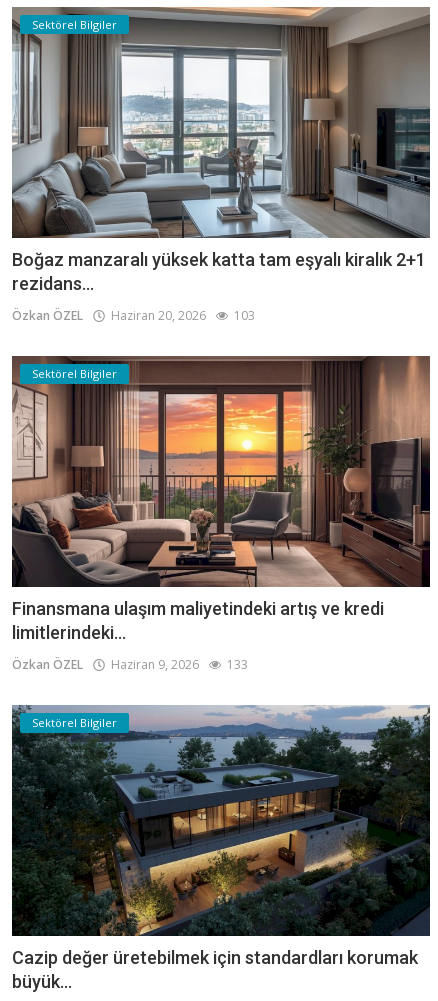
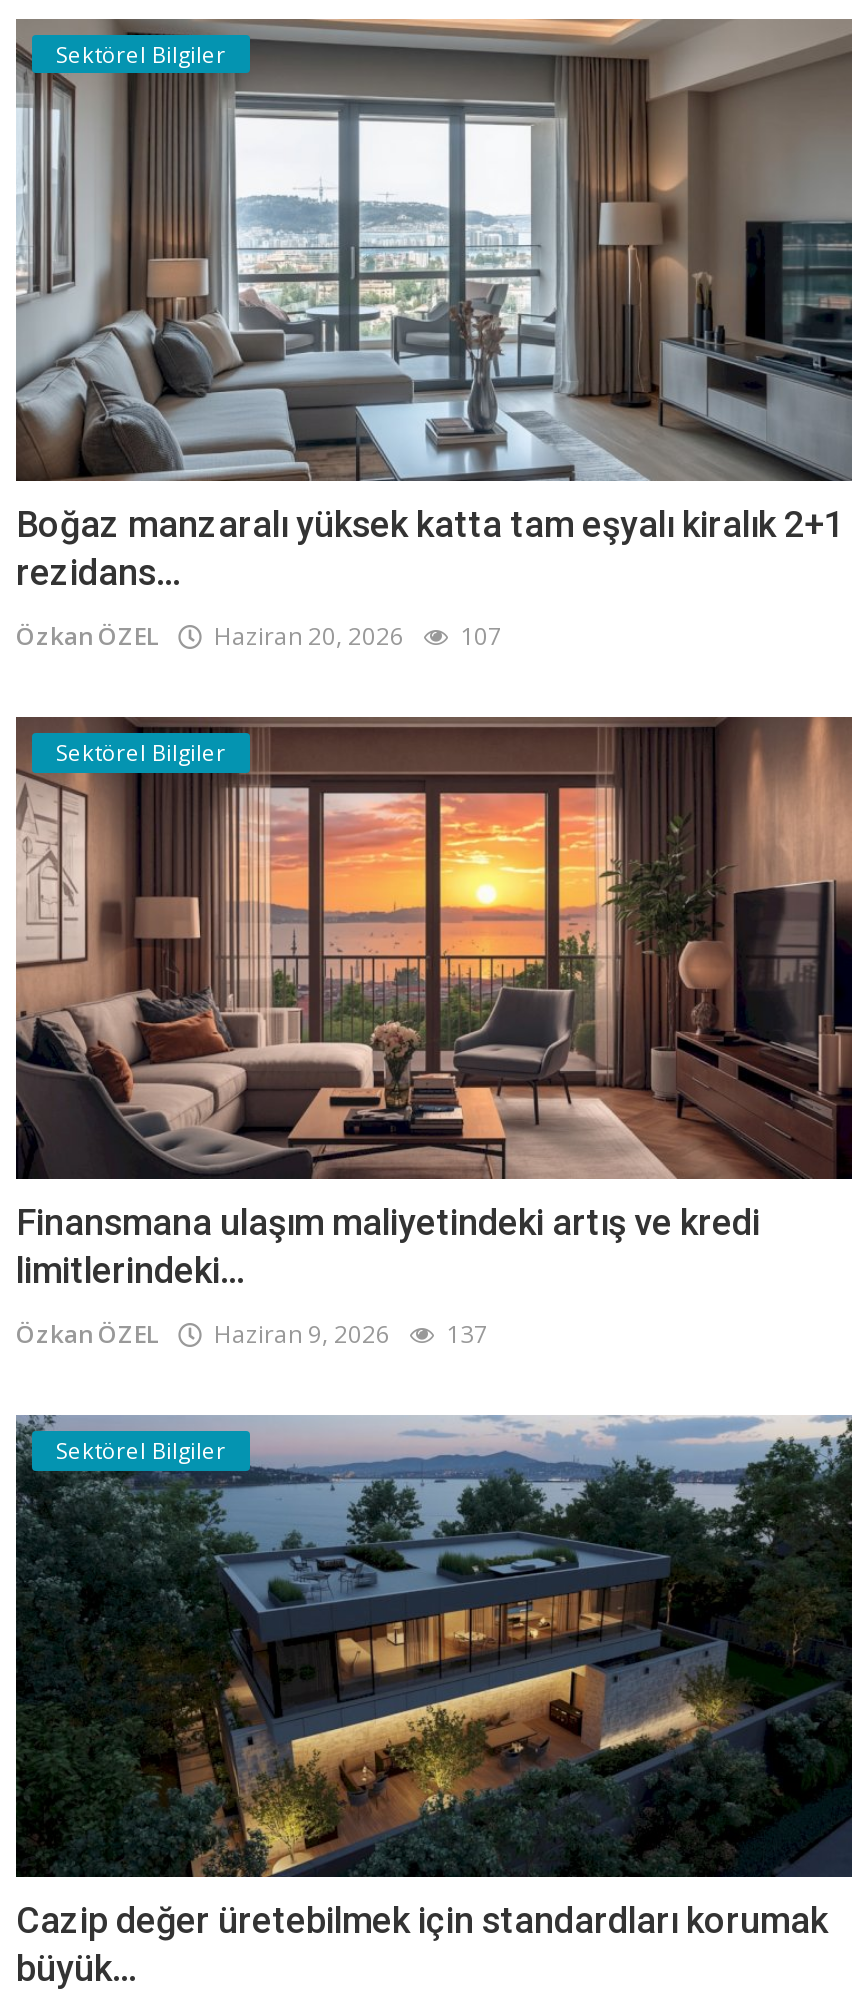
[12,307,255,324] Özkan ÖZEL Haziran 20, 2026 103 -> [16,619,502,653] Özkan ÖZEL Haziran 20, 2026 107
[12,656,248,673] Özkan ÖZEL Haziran 9, 2026 133 -> [16,1317,488,1351] Özkan ÖZEL Haziran 9, 2026 137

